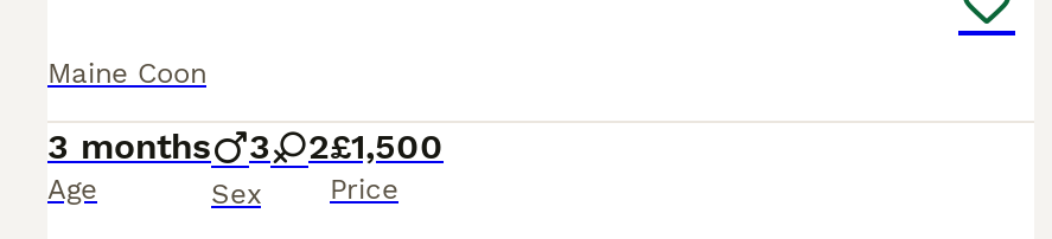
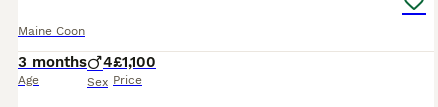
[249,125,330,168] 3 | 2 -> [103,53,113,71] 4
[330,125,444,168] £1,500 -> [113,53,156,71] £1,100

